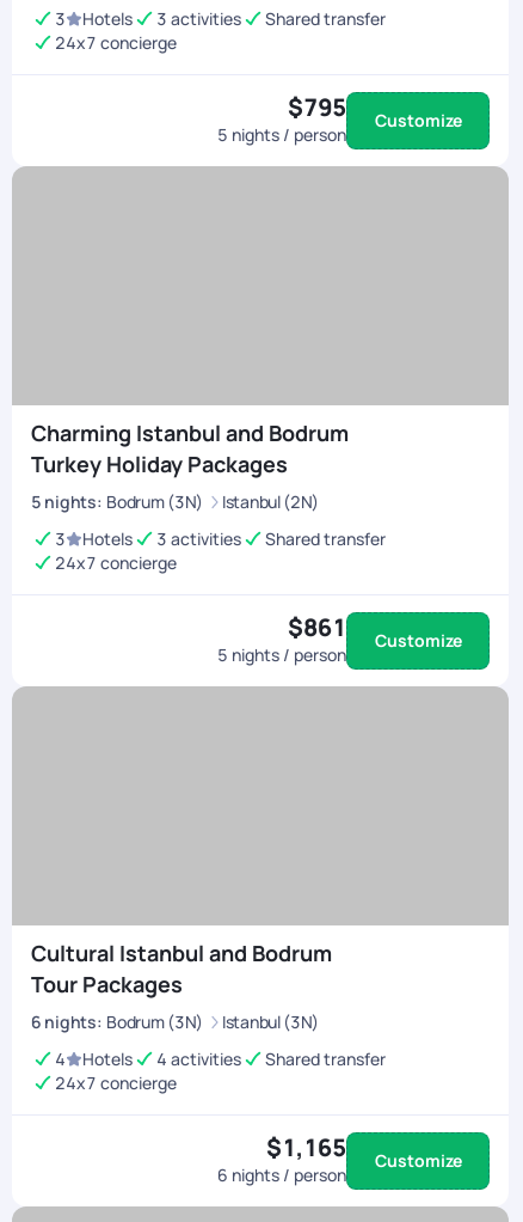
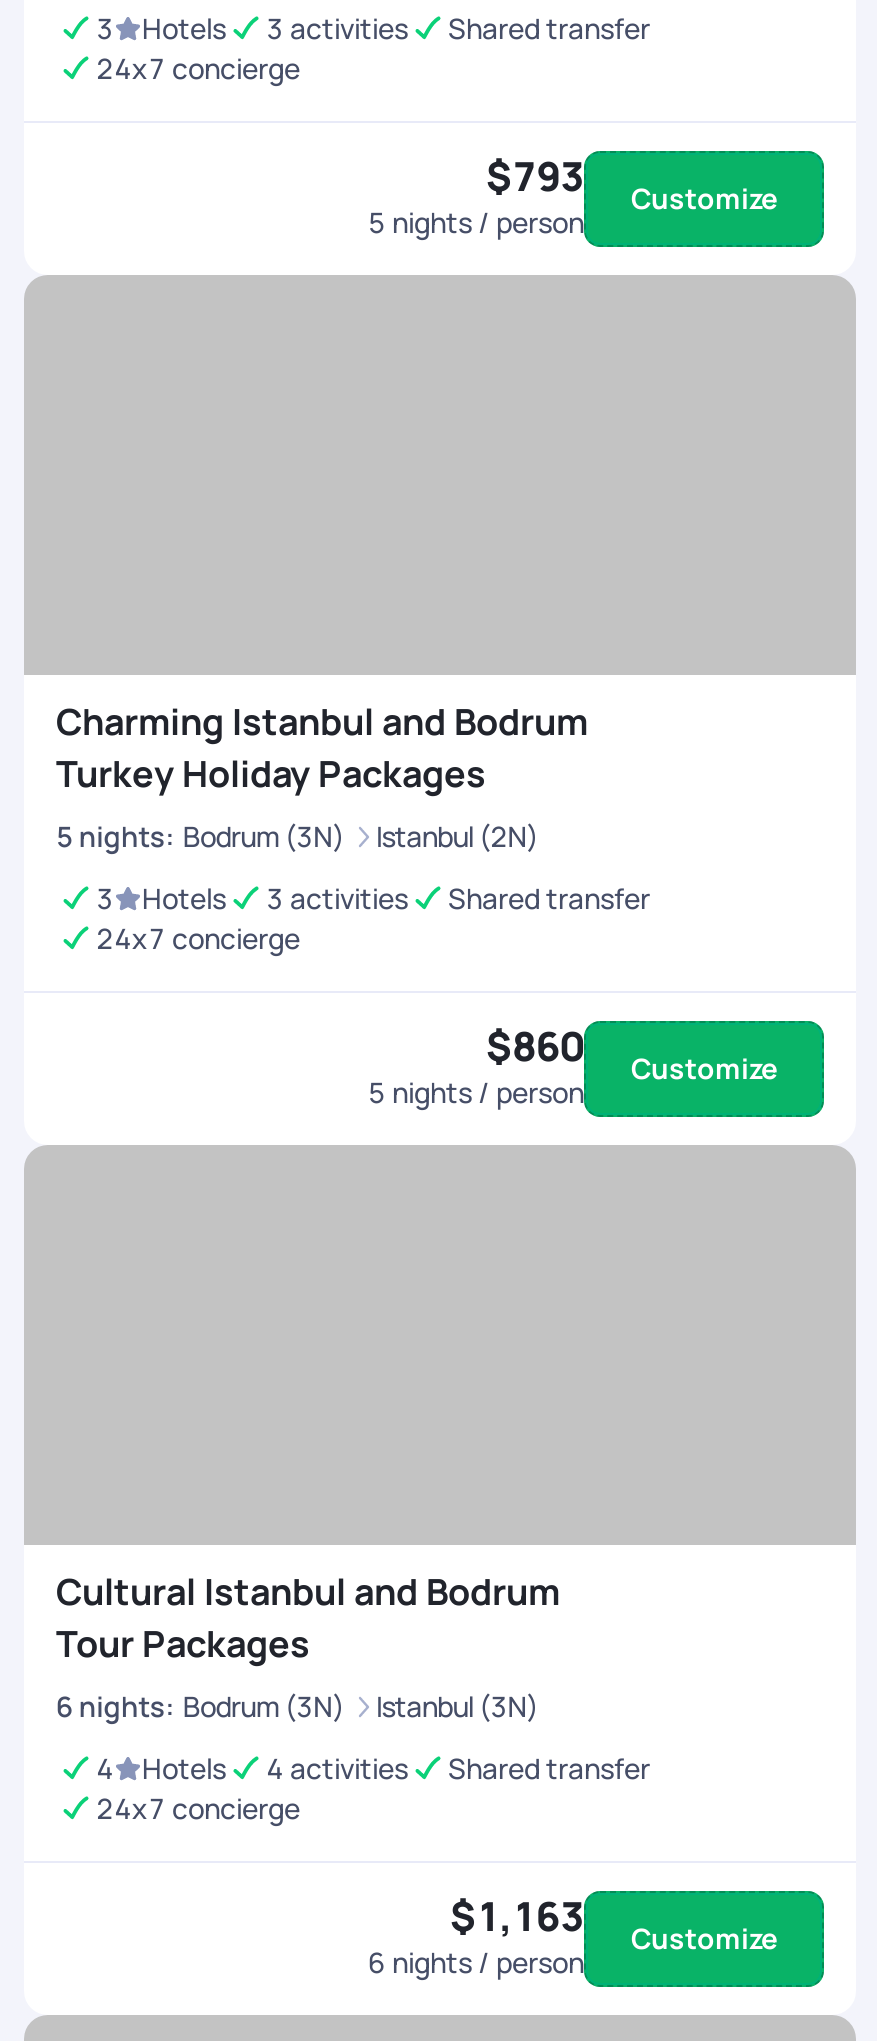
[288,91,462,132] $795 Customize -> [486,149,777,217] $793 Customize
[288,611,462,652] $861 Customize -> [486,1019,777,1087] $860 Customize
[266,1131,462,1172] $1,165 Customize -> [450,1889,777,1957] $1,163 Customize

